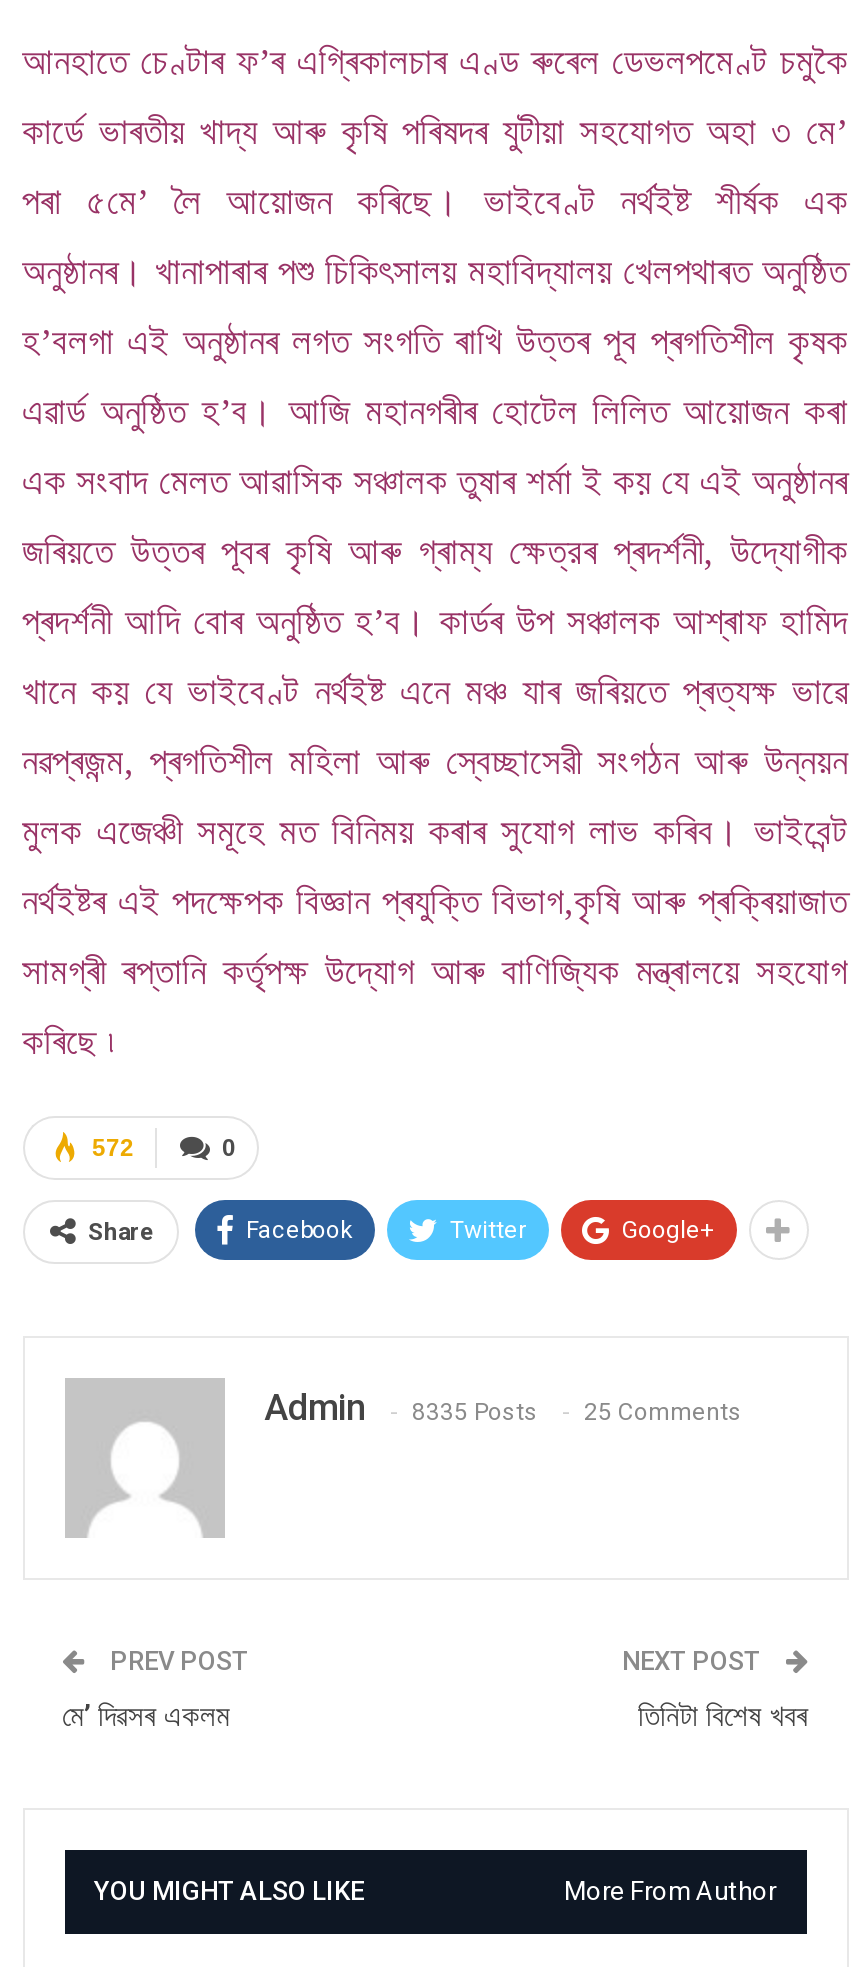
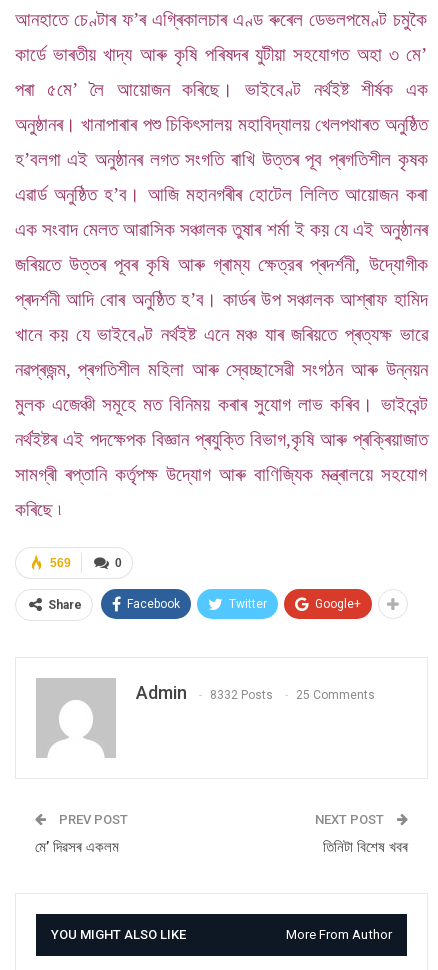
[92,1135,134,1163] 572 -> [49,556,70,570] 569
[264,1387,742,1429] Admin 8335 Posts 25 Comments -> [135,682,374,703] Admin 8332 Posts 25 Comments

